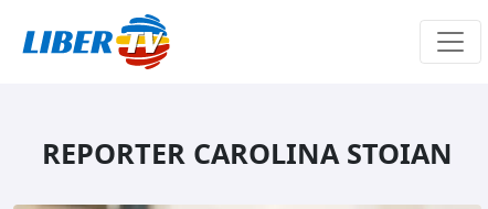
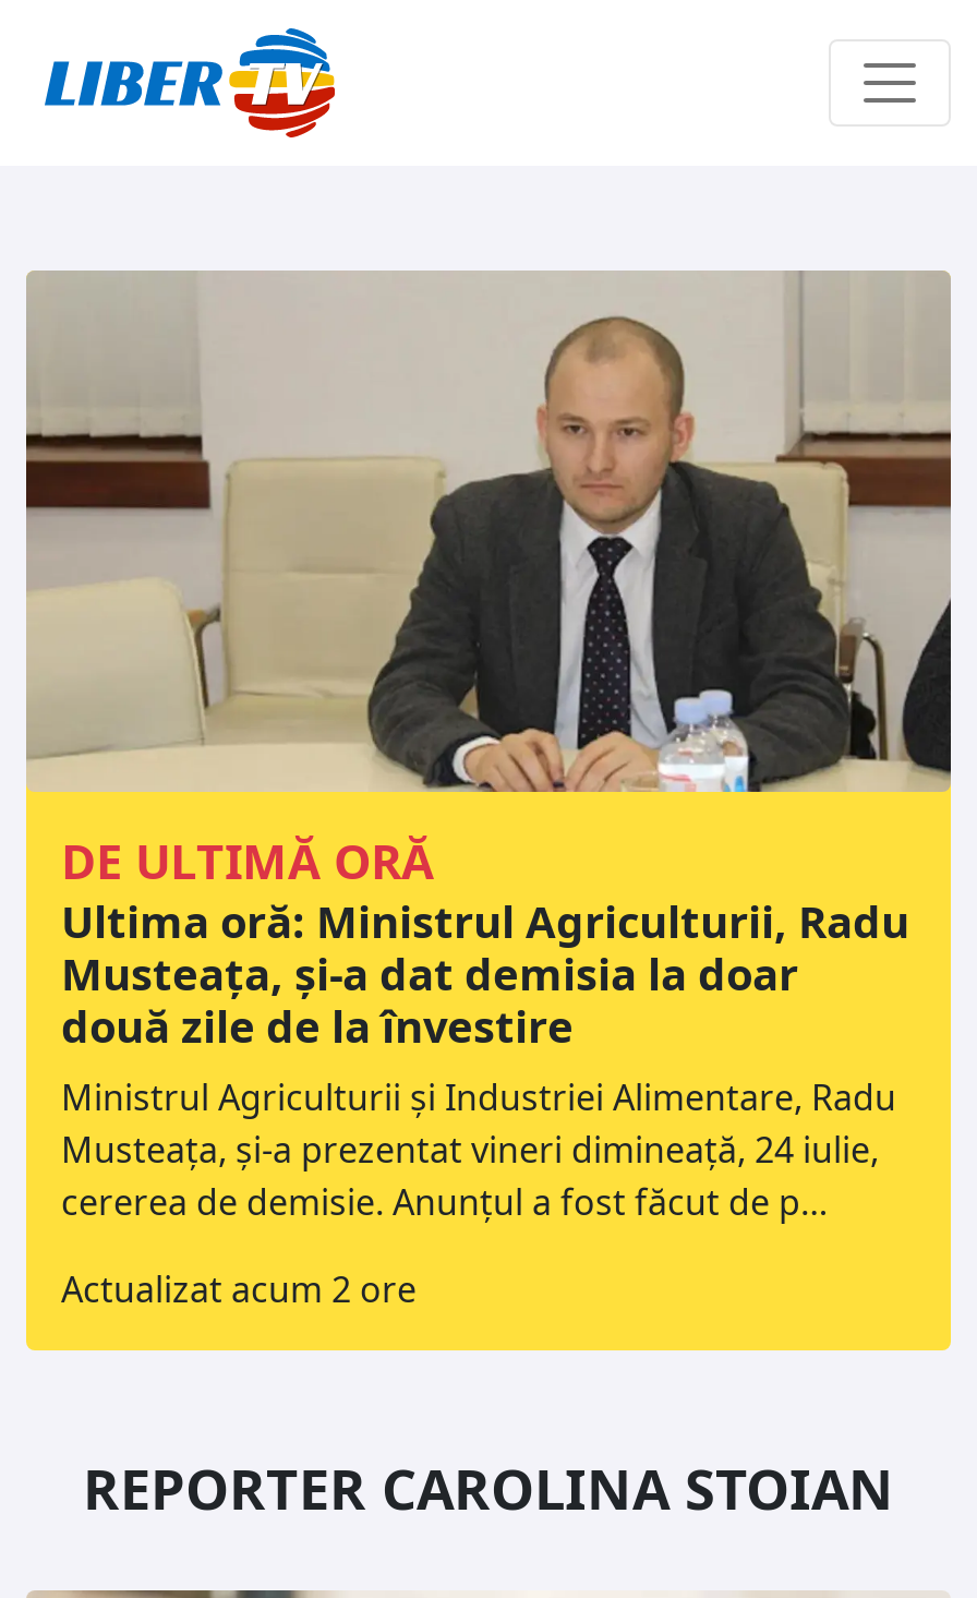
none -> [24,268,953,1353] [image] | DE ULTIMĂ ORĂ | Ultima oră: Ministrul Agriculturii, Radu | Musteața, și-a dat demisia la doar | două zile de la învestire | Ministrul Agriculturii și Industriei Alimentare, Radu | Musteața, și-a prezentat vineri dimineață, 24 iulie, | cererea de demisie. Anunțul a fost făcut de p… | Actualizat acum 2 ore

